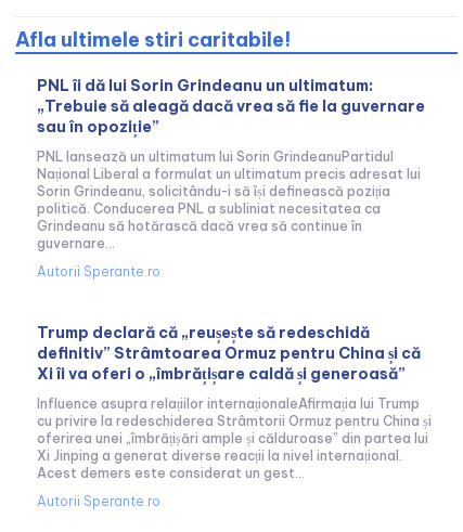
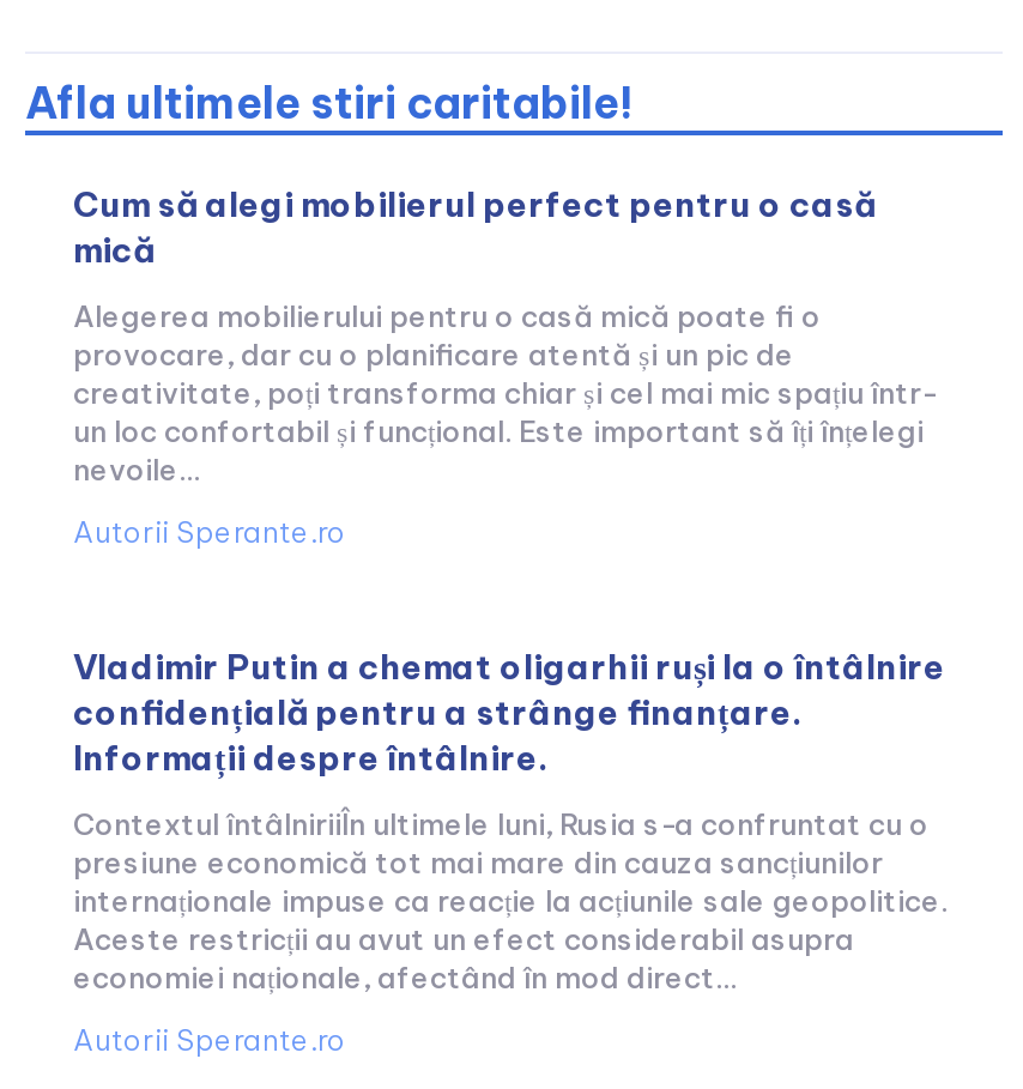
[37,75,425,136] PNL îi dă lui Sorin Grindeanu un ultimatum: | „Trebuie să aleagă dacă vrea să fie la guvernare | sau în opoziție” -> [73,182,876,271] Cum să alegi mobilierul perfect pentru o casă | mică
[37,148,421,251] PNL lansează un ultimatum lui Sorin GrindeanuPartidul | Național Liberal a formulat un ultimatum precis adresat lui | Sorin Grindeanu, solicitându-i să își definească poziția | politică. Conducerea PNL a subliniat necesitatea ca | Grindeanu să hotărască dacă vrea să continue în | guvernare... -> [73,297,936,486] Alegerea mobilierului pentru o casă mică poate fi o | provocare, dar cu o planificare atentă și un pic de | creativitate, poți transforma chiar și cel mai mic spațiu într- | un loc confortabil și funcțional. Este important să îți înțelegi | nevoile...
[37,322,421,383] Trump declară că „reușește să redeschidă | definitiv” Strâmtoarea Ormuz pentru China și că | Xi îi va oferi o „îmbrățișare caldă și generoasă” -> [73,645,945,779] Vladimir Putin a chemat oligarhii ruși la o întâlnire | confidențială pentru a strânge finanțare. | Informații despre întâlnire.
[37,395,432,481] Influence asupra relațiilor internaționaleAfirmația lui Trump | cu privire la redeschiderea Strâmtorii Ormuz pentru China și | oferirea unei „îmbrățișări ample și călduroase” din partea lui | Xi Jinping a generat diverse reacții la nivel internațional. | Acest demers este considerat un gest... -> [73,805,948,994] Contextul întâlniriiÎn ultimele luni, Rusia s-a confruntat cu o | presiune economică tot mai mare din cauza sancțiunilor | internaționale impuse ca reacție la acțiunile sale geopolitice. | Aceste restricții au avut un efect considerabil asupra | economiei naționale, afectând în mod direct...

